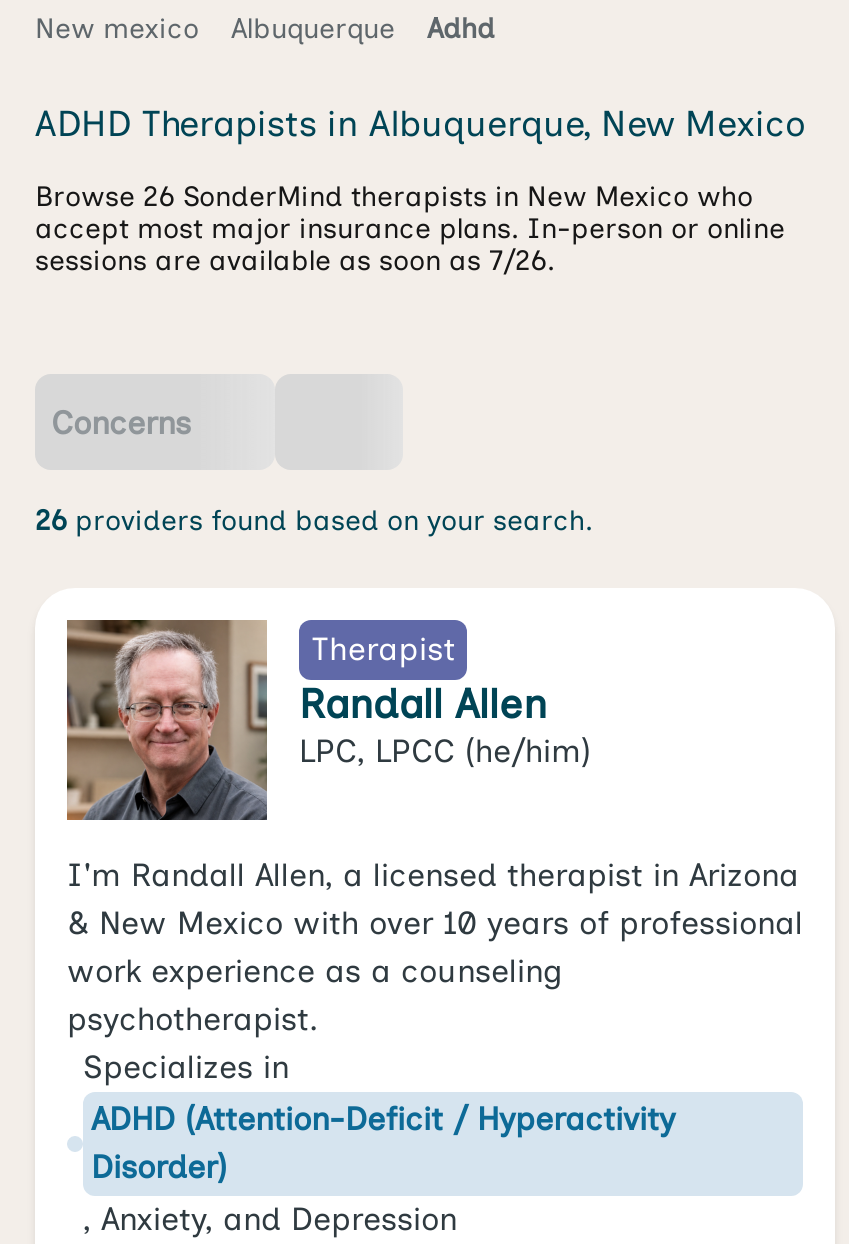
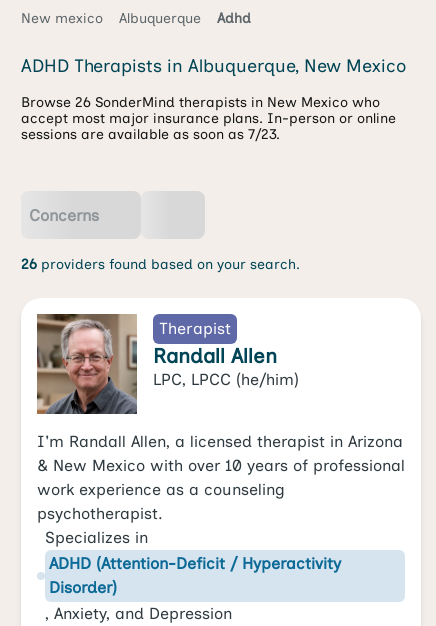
[35,244,555,278] sessions are available as soon as 7/26. -> [21,126,280,143] sessions are available as soon as 7/23.

